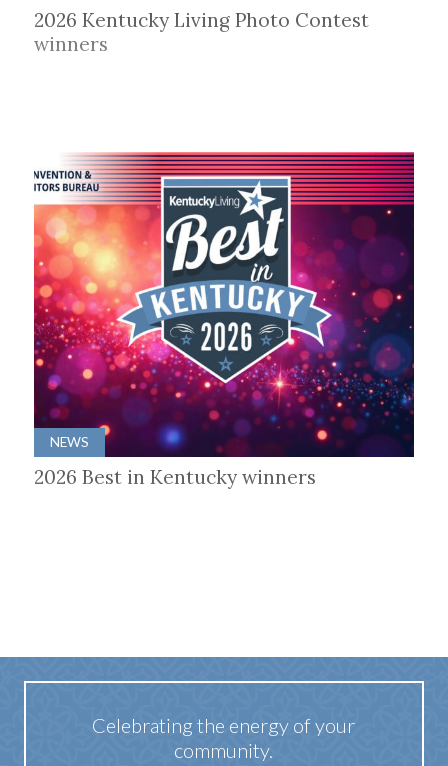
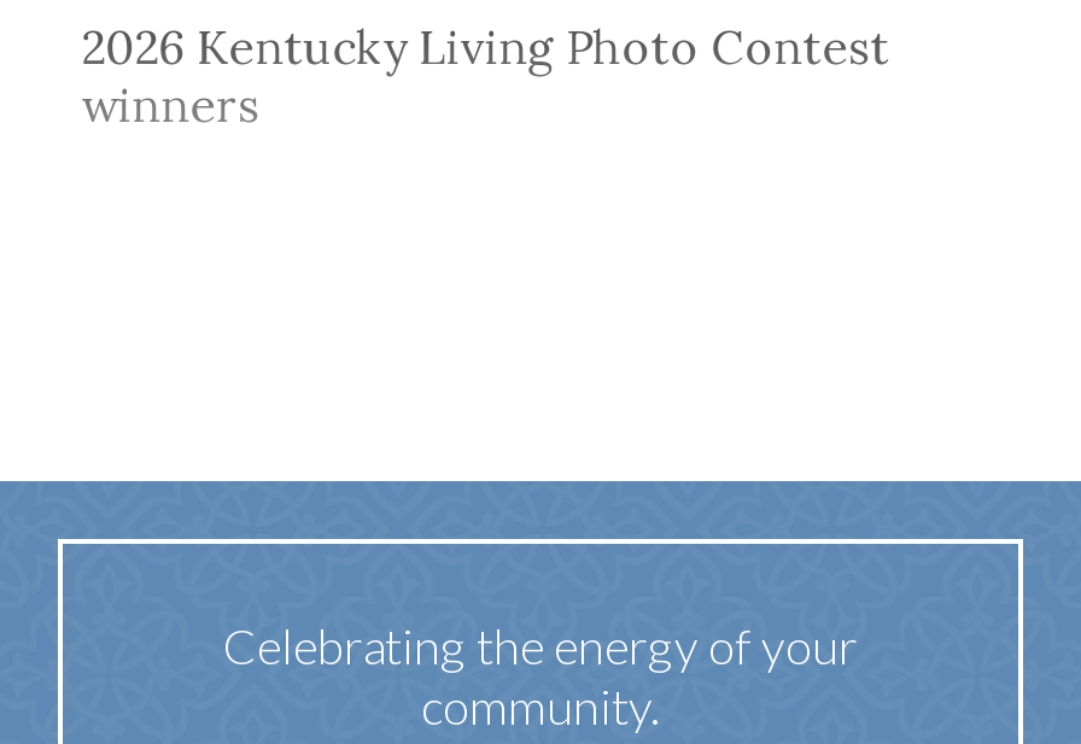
[33,151,415,489] [image] | NEWS | 2026 Best in Kentucky winners -> none

